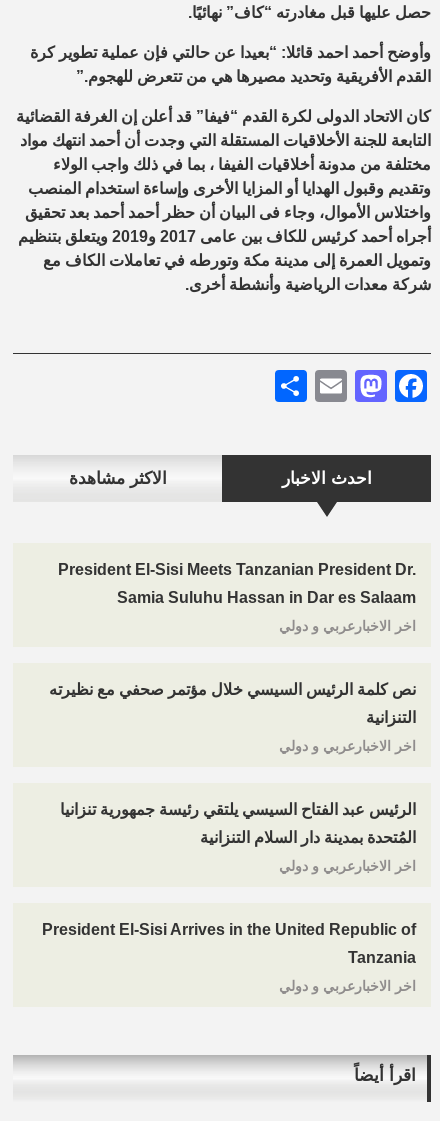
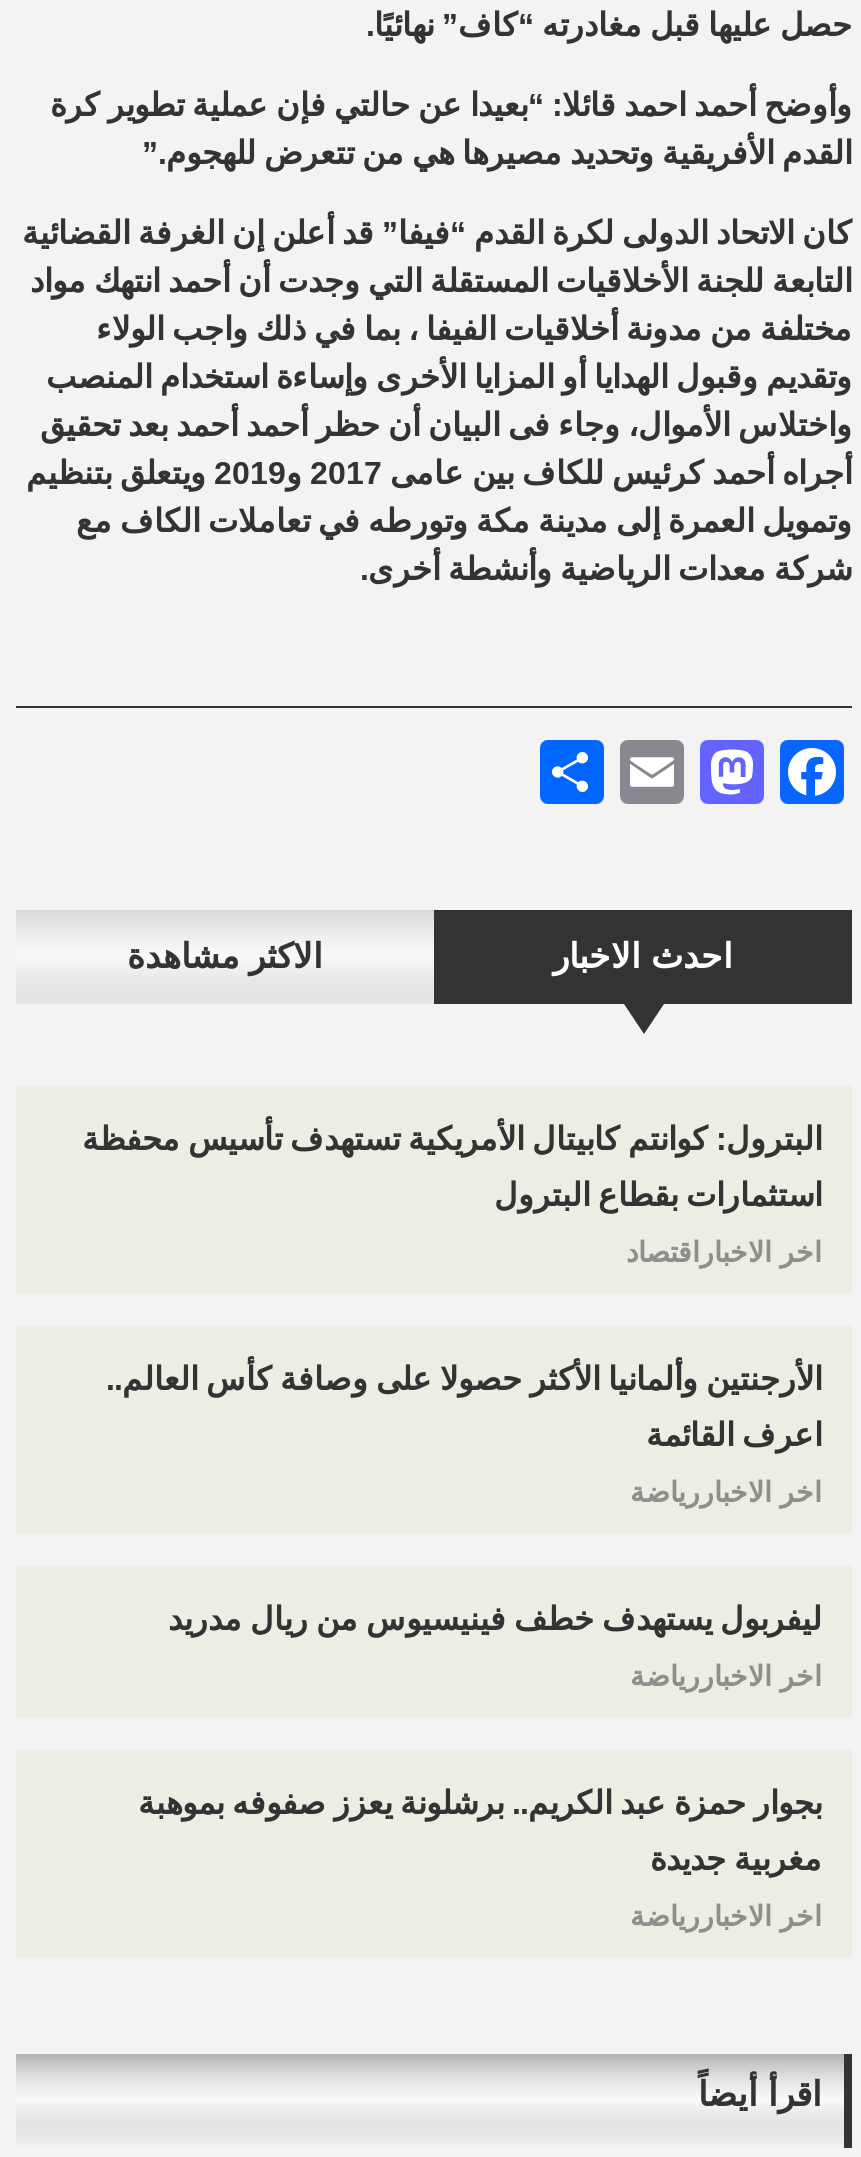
[58,561,416,634] President El-Sisi Meets Tanzanian President Dr. | Samia Suluhu Hassan in Dar es Salaam | اخر الاخبارعربي و دولي -> [82,1122,822,1268] البترول: كوانتم كابيتال الأمريكية تستهدف تأسيس محفظة | استثمارات بقطاع البترول | اخر الاخباراقتصاد
[49,681,416,754] نص كلمة الرئيس السيسي خلال مؤتمر صحفي مع نظيرته | التنزانية | اخر الاخبارعربي و دولي -> [106,1362,822,1508] الأرجنتين وألمانيا الأكثر حصولا على وصافة كأس العالم.. | اعرف القائمة | اخر الاخباررياضة
[60,801,416,874] الرئيس عبد الفتاح السيسي يلتقي رئيسة جمهورية تنزانيا | المُتحدة بمدينة دار السلام التنزانية | اخر الاخبارعربي و دولي -> [168,1602,822,1692] ليفربول يستهدف خطف فينيسيوس من ريال مدريد | اخر الاخباررياضة
[42,921,416,994] President El-Sisi Arrives in the United Republic of | Tanzania | اخر الاخبارعربي و دولي -> [138,1786,822,1932] بجوار حمزة عبد الكريم.. برشلونة يعزز صفوفه بموهبة | مغربية جديدة | اخر الاخباررياضة

